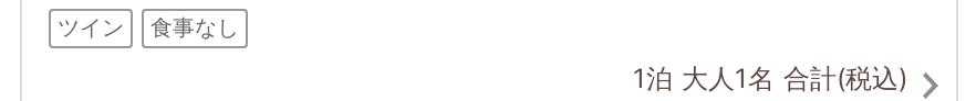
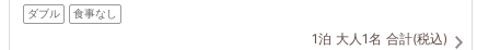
[58,14,124,40] ツイン -> [27,7,60,20] ダブル

